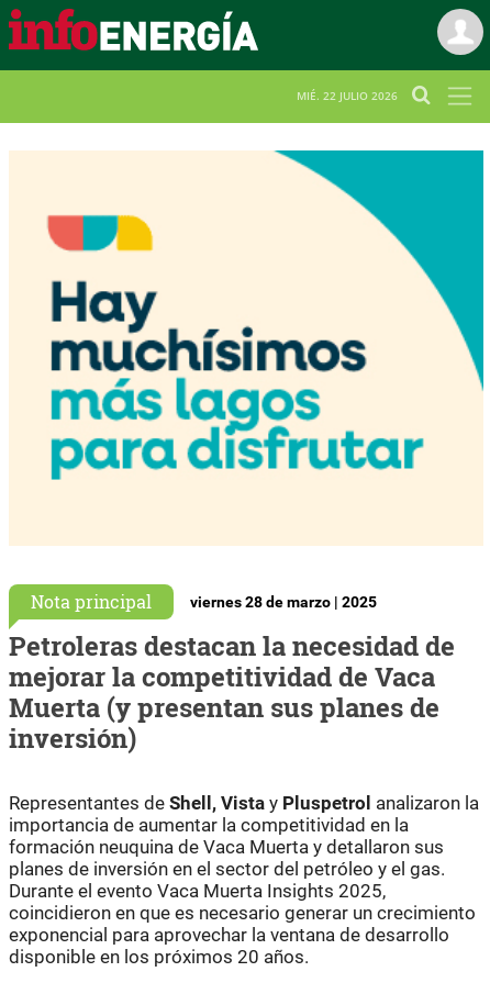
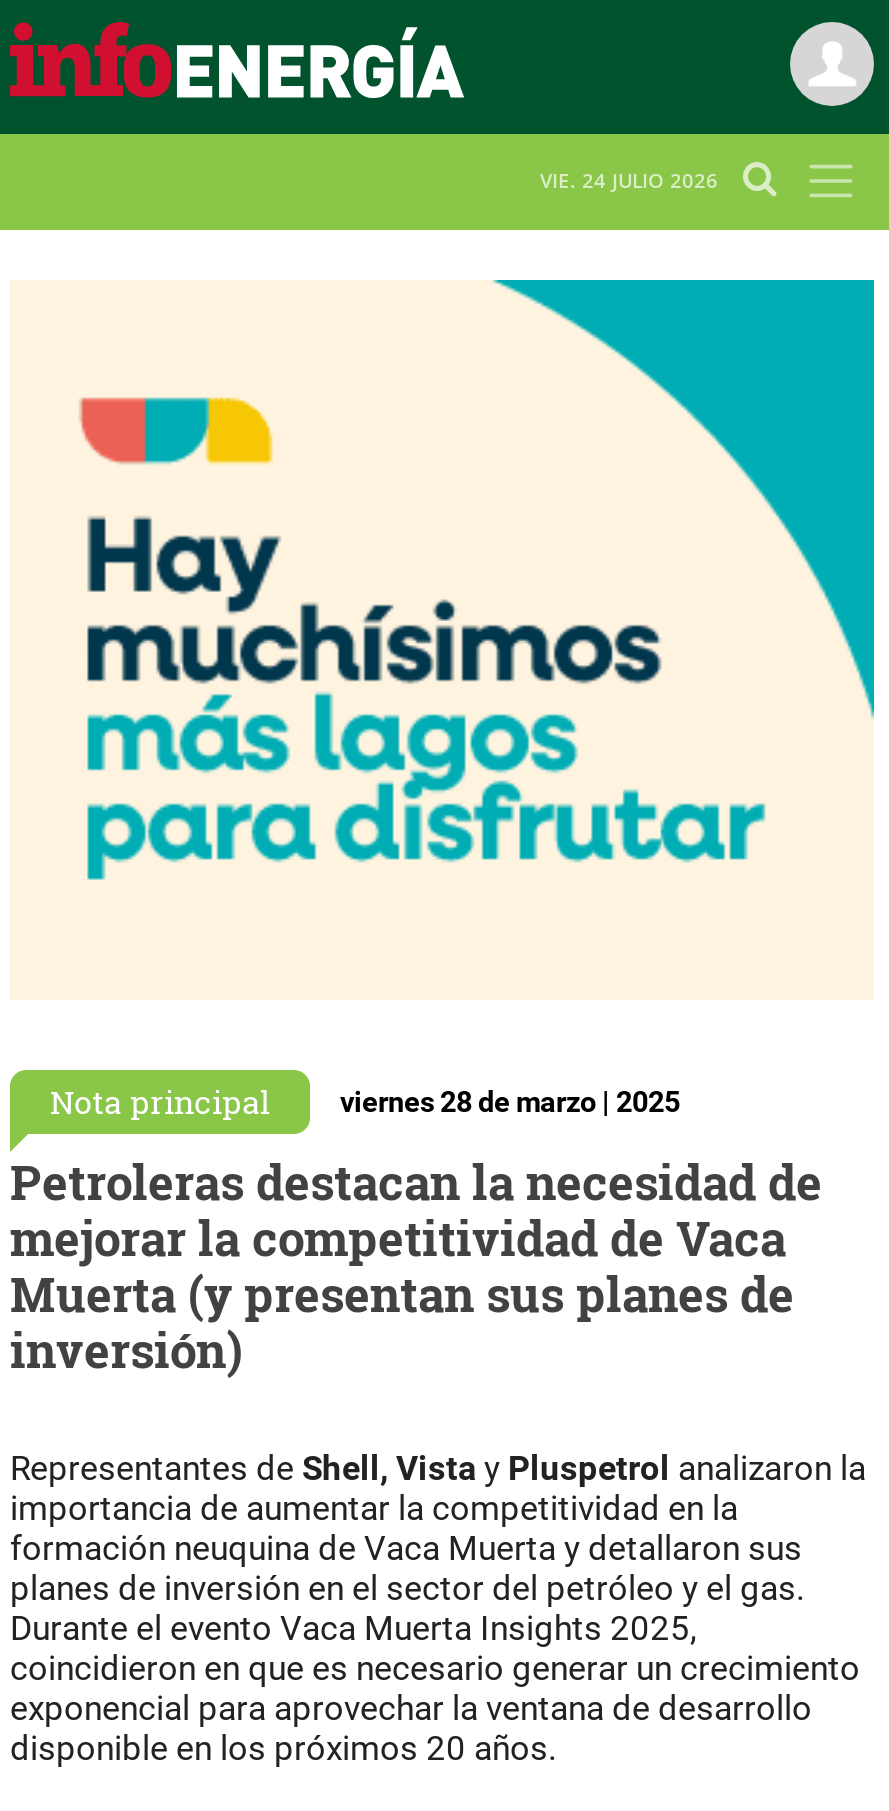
[297,88,398,104] MIÉ. 22 JULIO 2026 -> [540,167,718,195] VIE. 24 JULIO 2026

